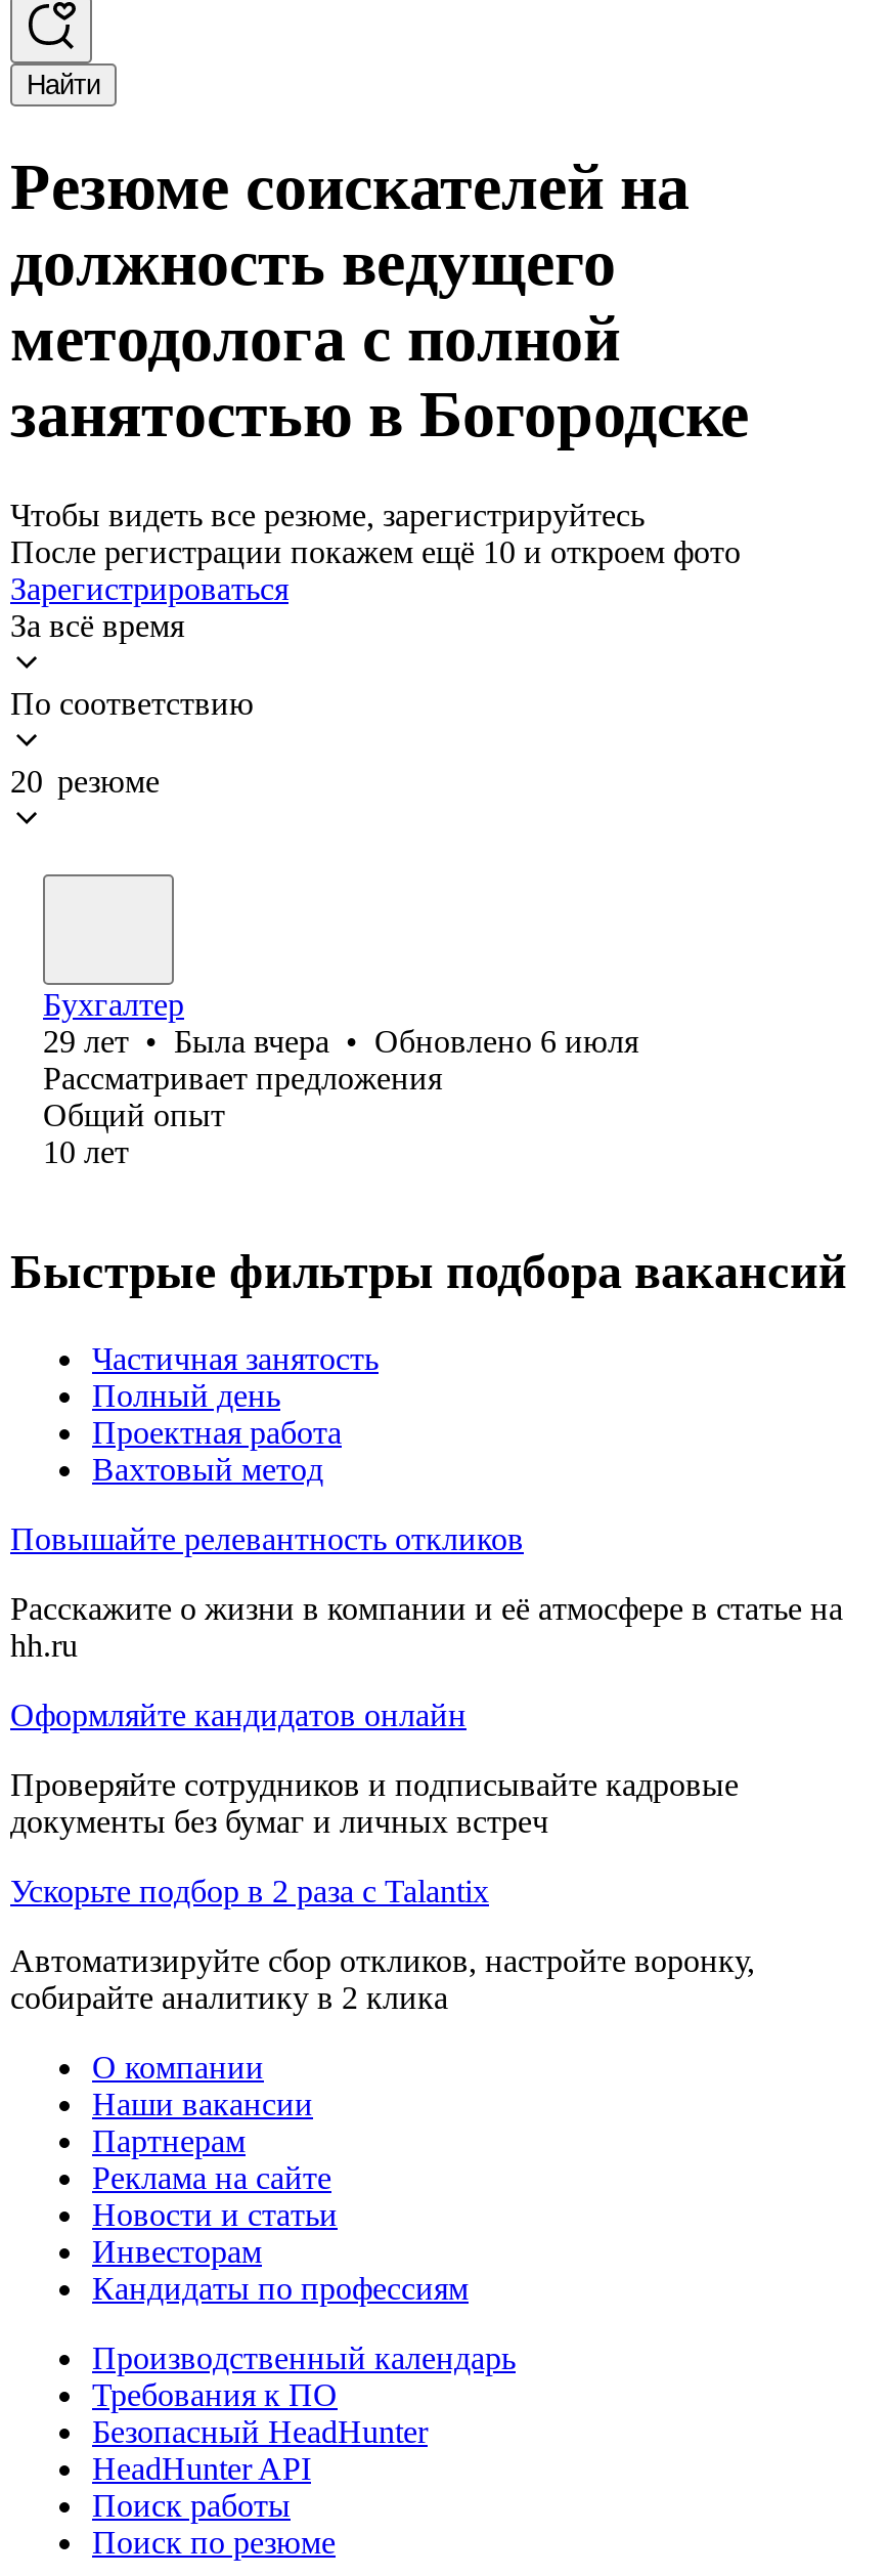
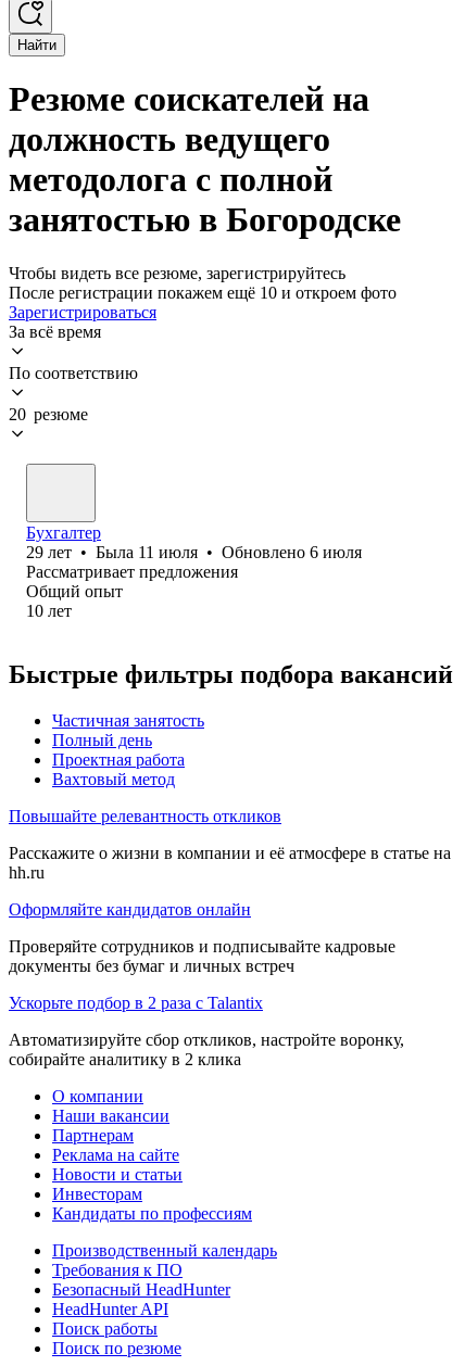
[43,1024,638,1058] 29 лет • Была вчера • Обновлено 6 июля -> [26,543,362,561] 29 лет • Была 11 июля • Обновлено 6 июля

